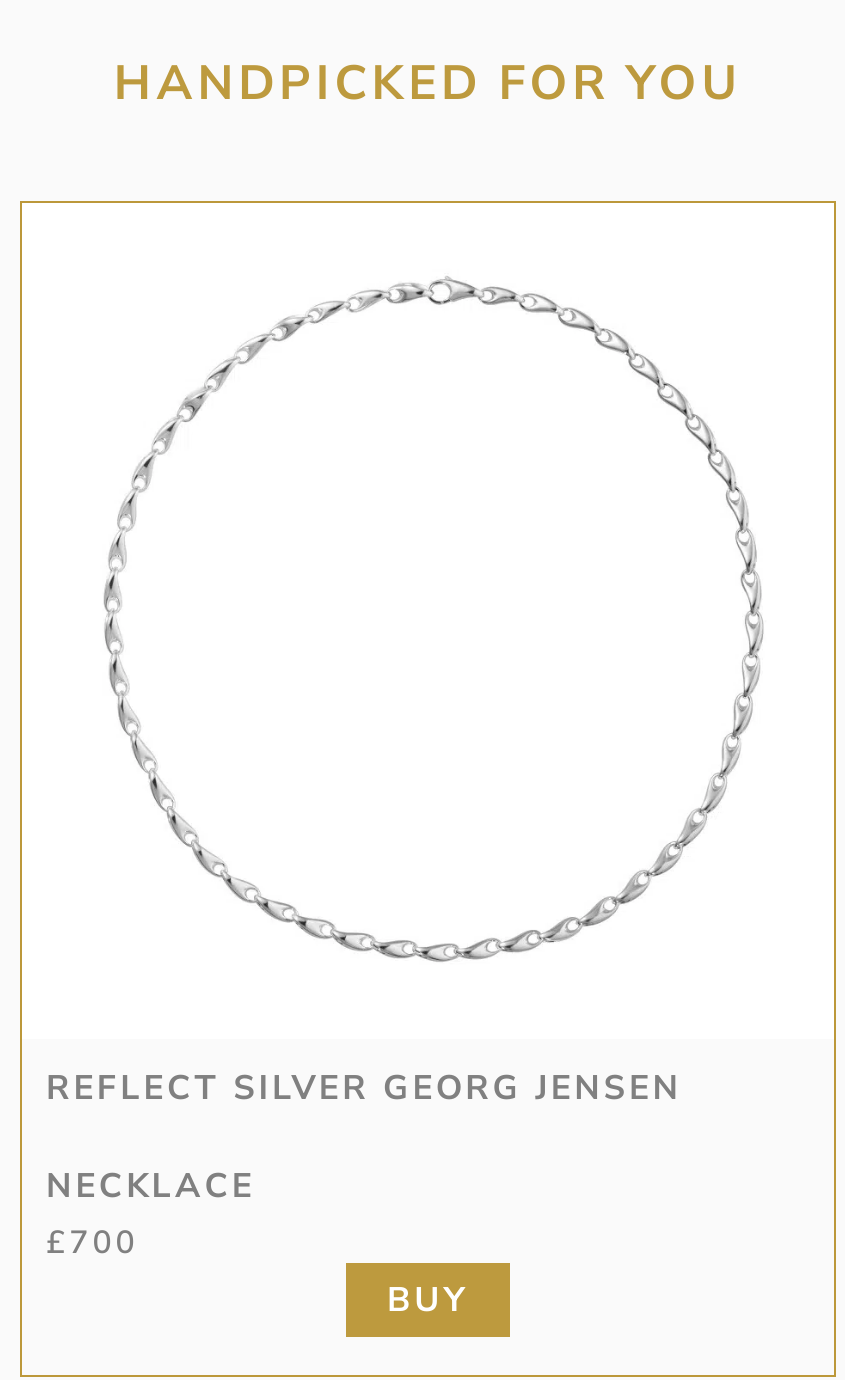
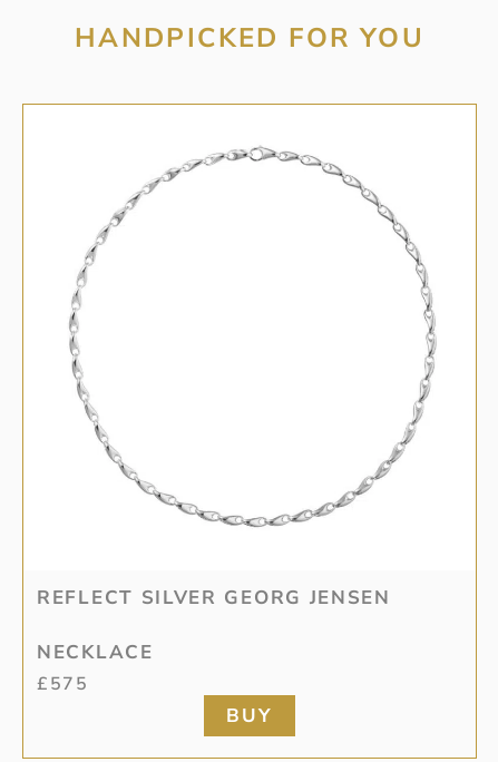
[46,1221,139,1265] £700 -> [37,672,88,696] £575

